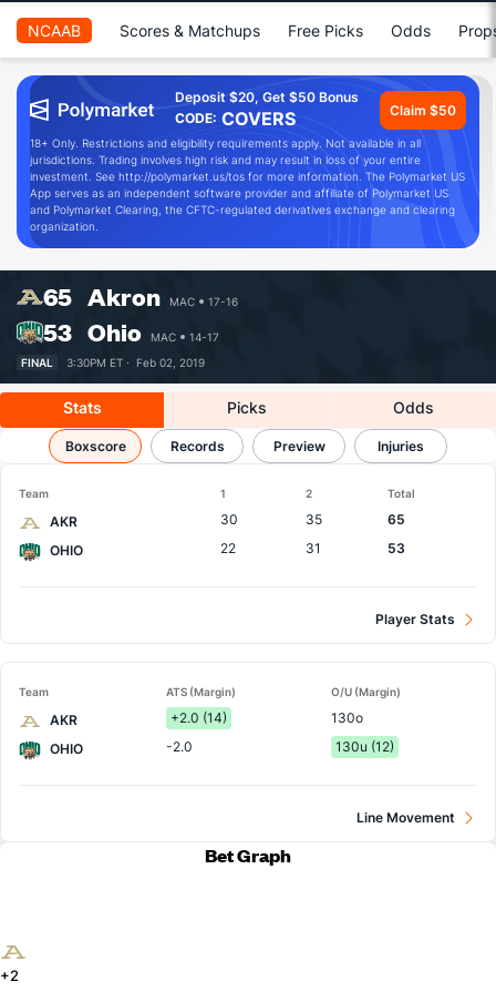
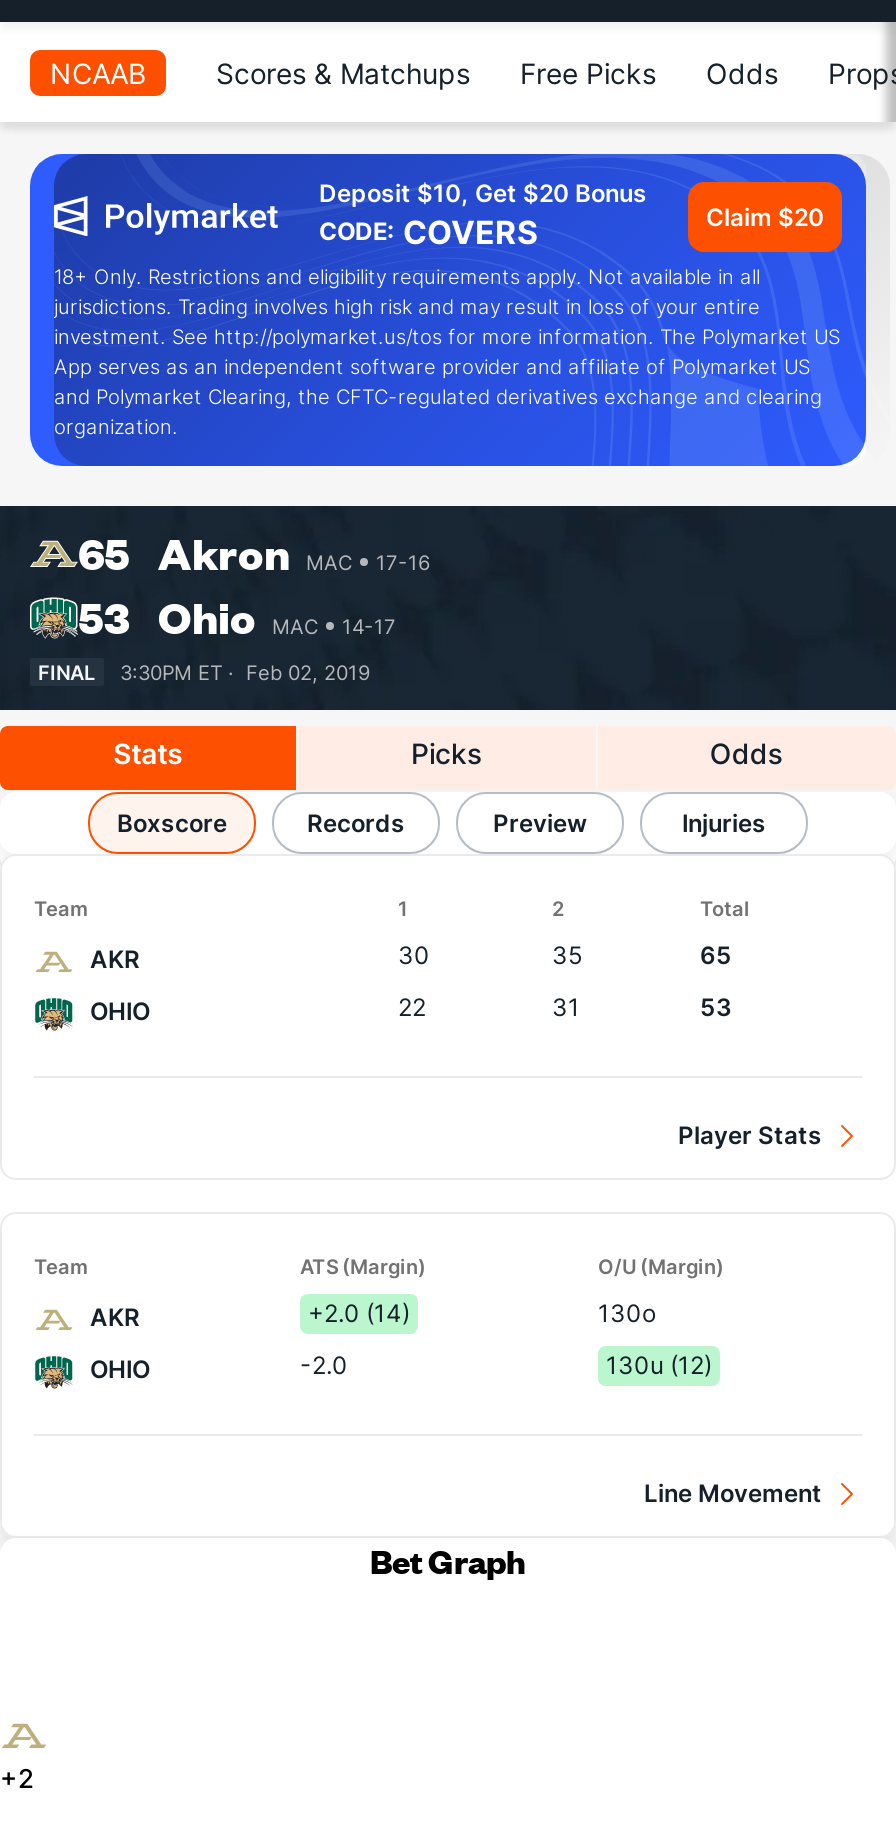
[175,89,359,105] Deposit $20, Get $50 Bonus -> [319,178,647,208] Deposit $10, Get $20 Bonus
[390,101,456,118] Claim $50 -> [706,201,824,231] Claim $20

